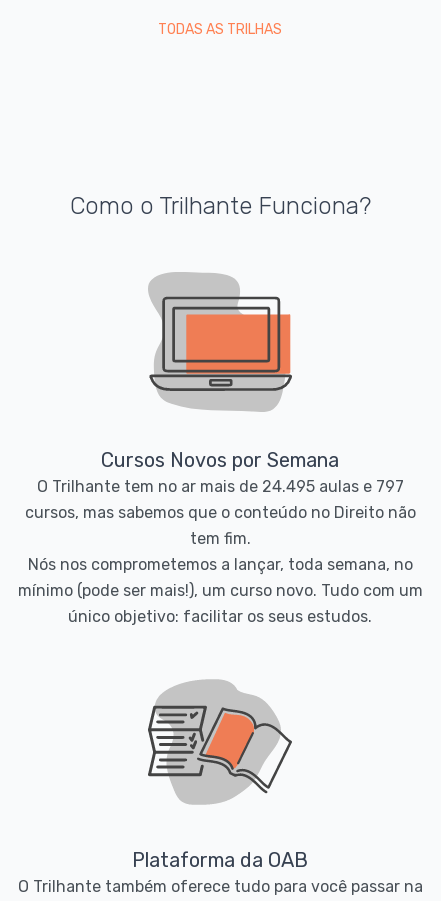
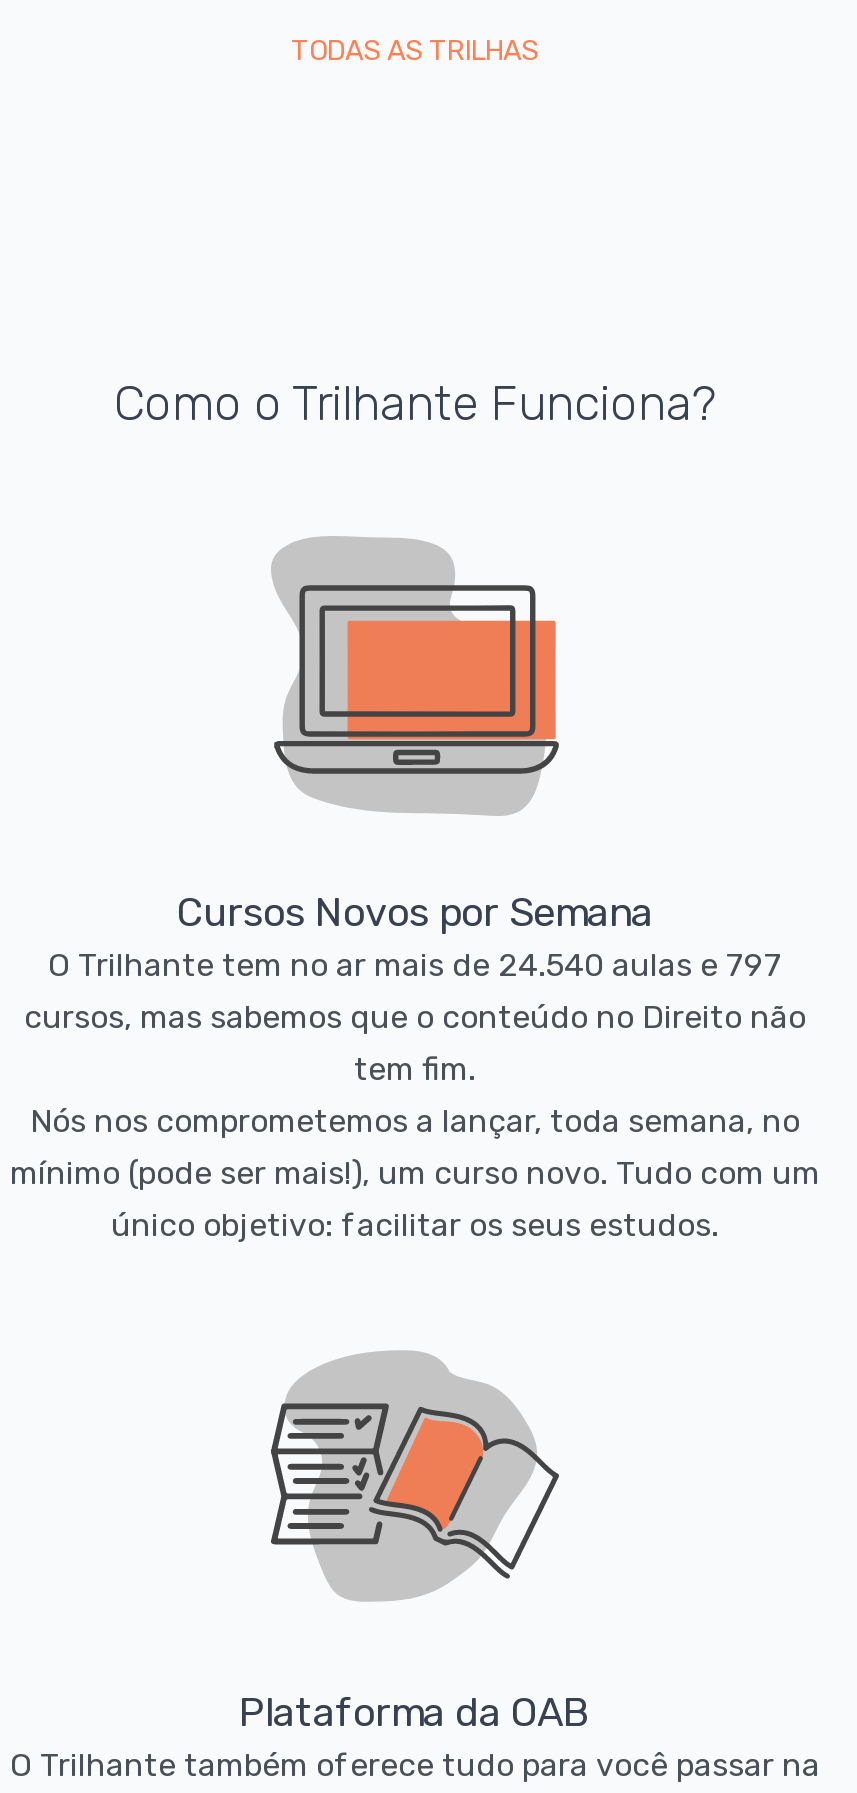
[36,477,403,496] O Trilhante tem no ar mais de 24.495 aulas e 797 -> [48,946,782,984] O Trilhante tem no ar mais de 24.540 aulas e 797

